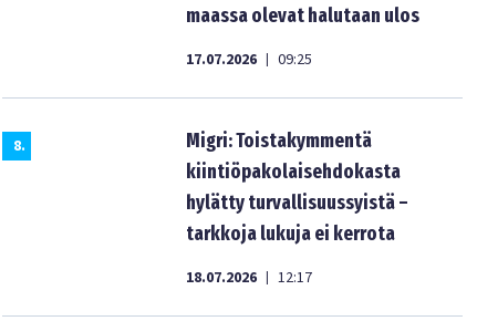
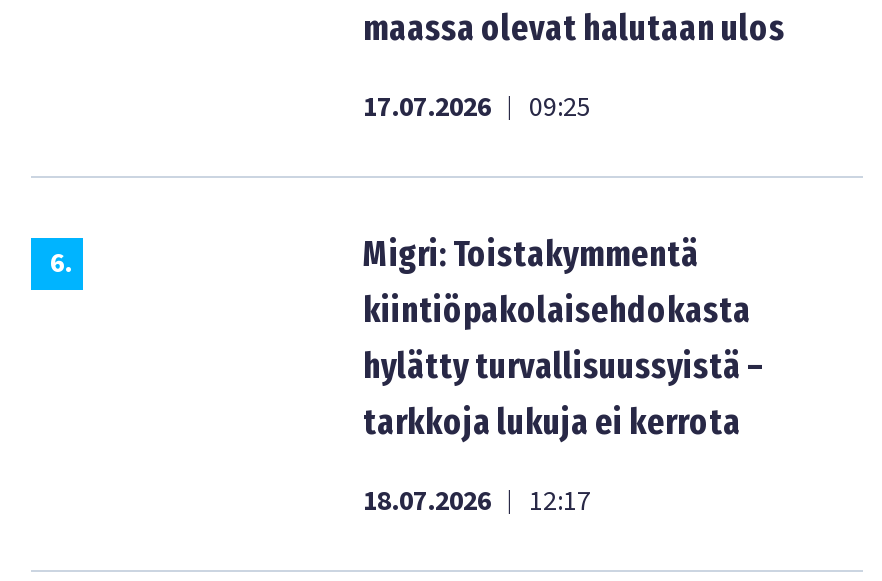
[13,135,25,157] 8. -> [50,244,72,284] 6.

